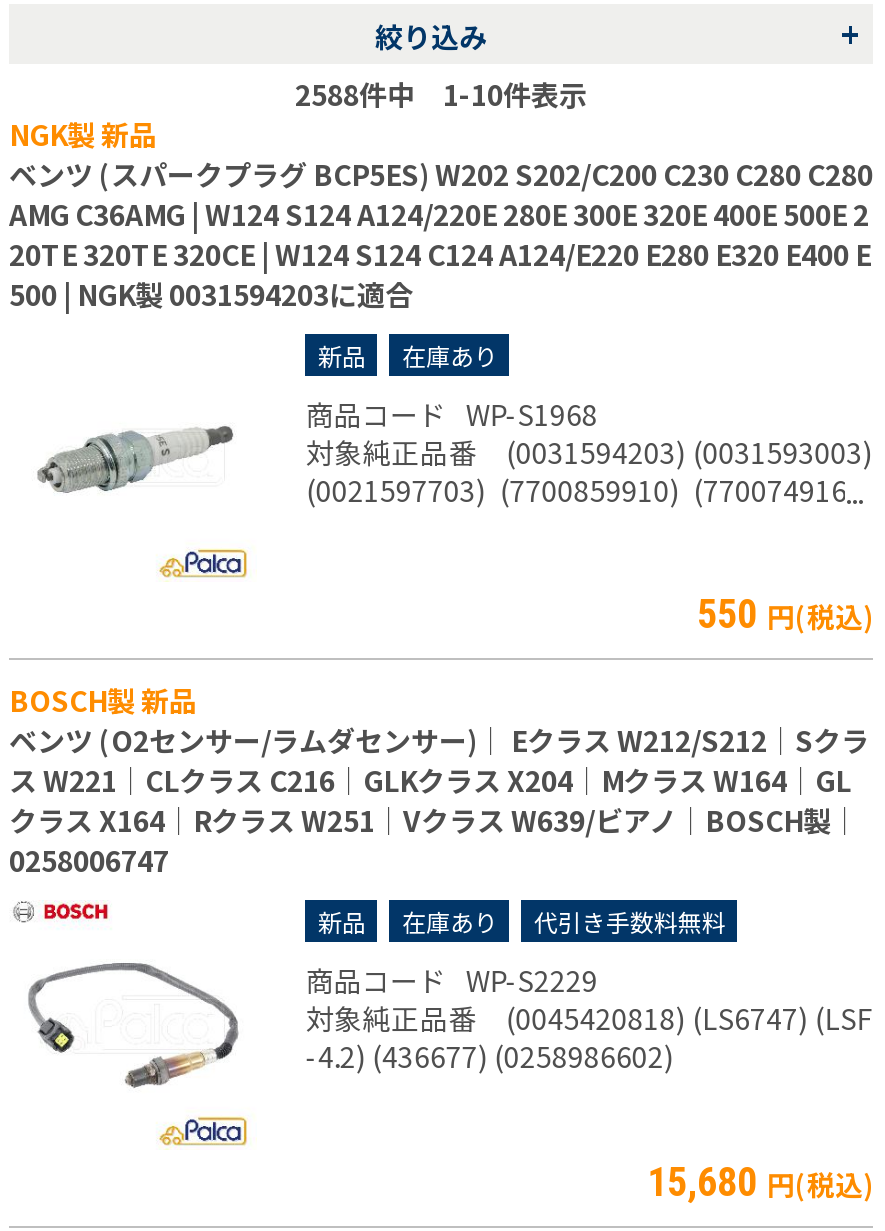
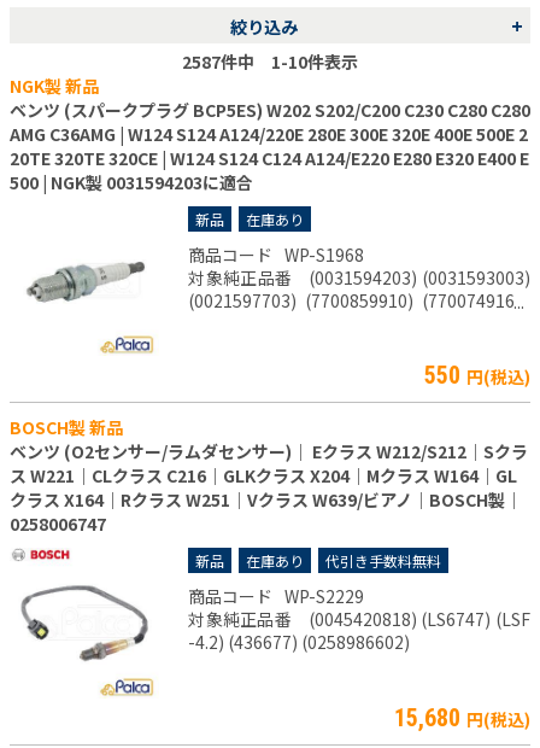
[295,74,587,114] 2588件中 1-10件表示 -> [182,49,358,74] 2587件中 1-10件表示

